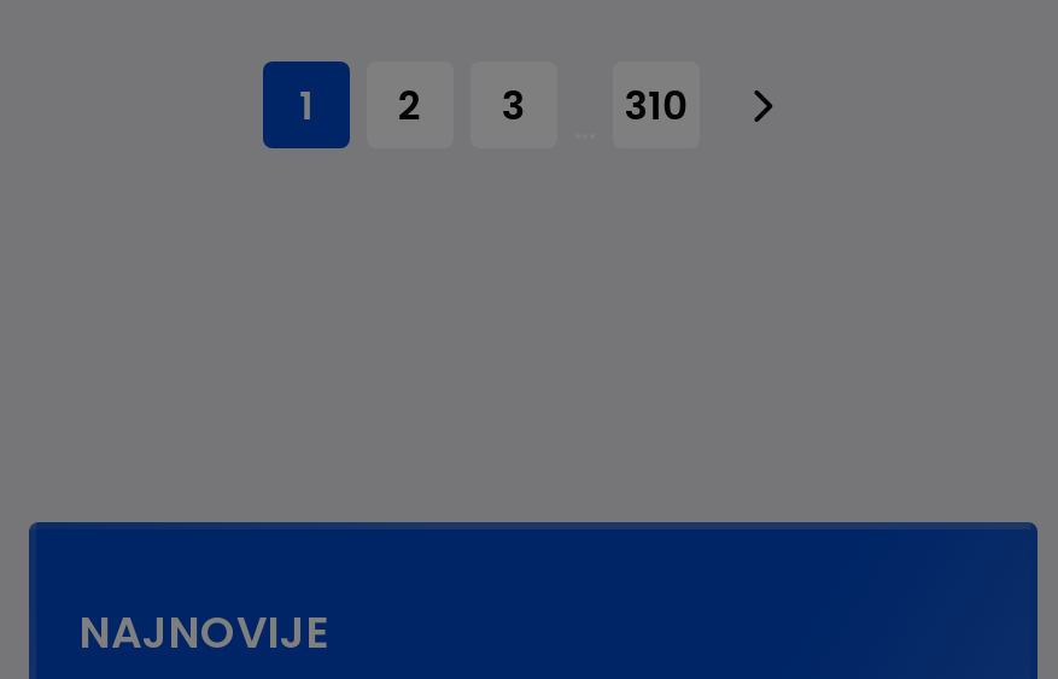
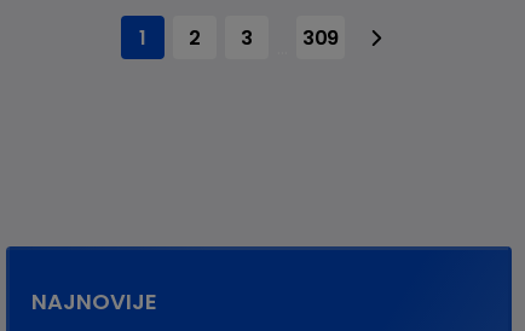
[299,77,688,153] 1 2 3 ... 310 -> [139,24,339,62] 1 2 3 ... 309

